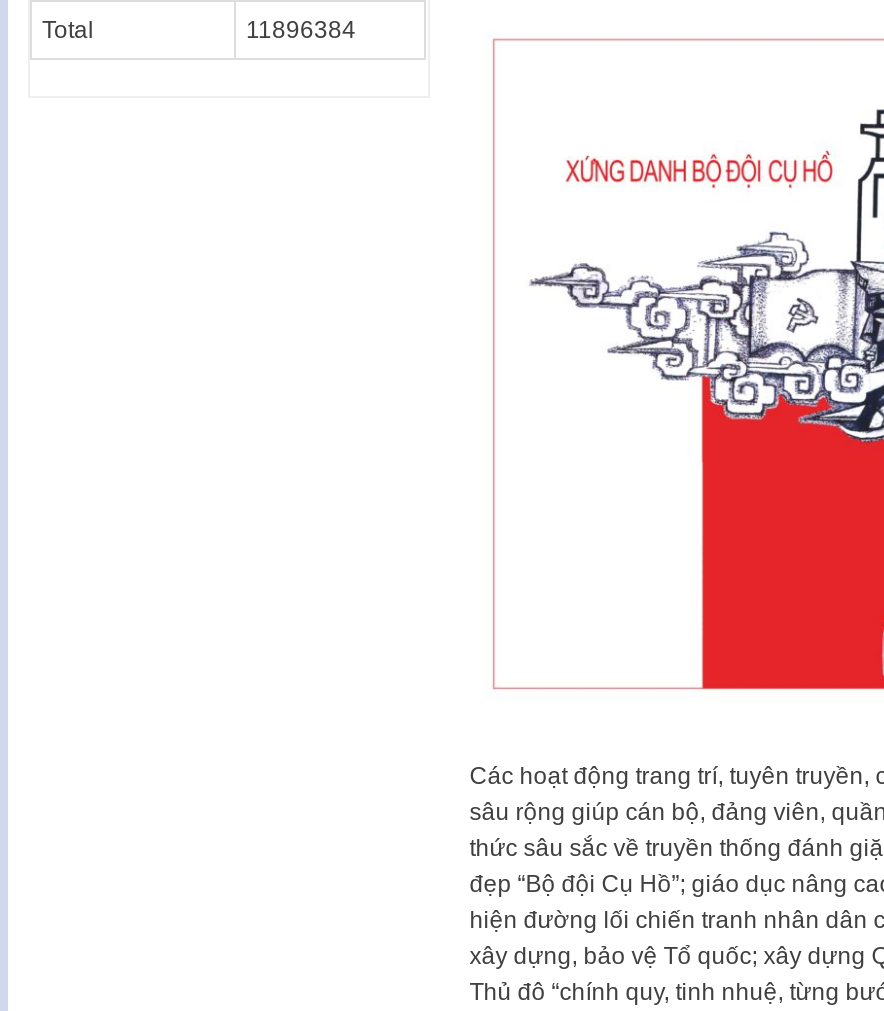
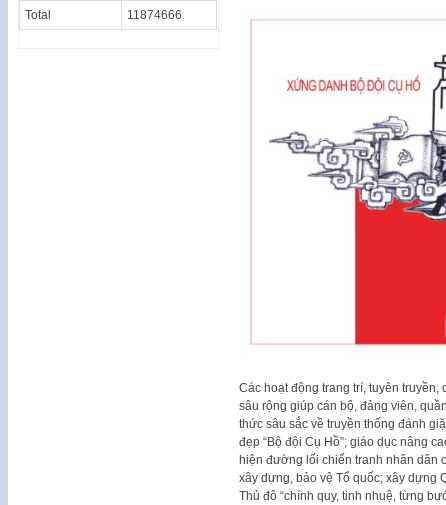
[246,16,356,44] 11896384 -> [127,8,182,22] 11874666

